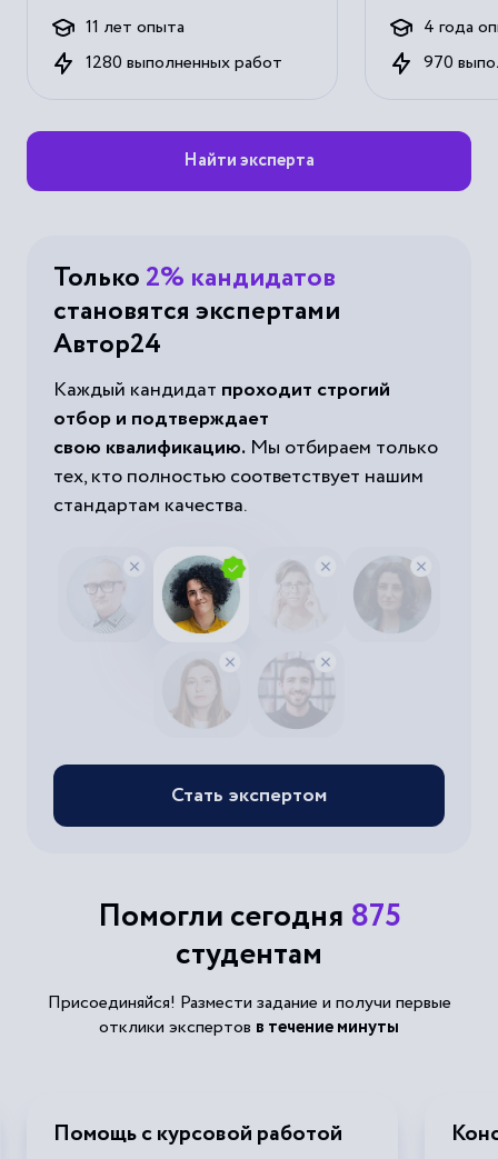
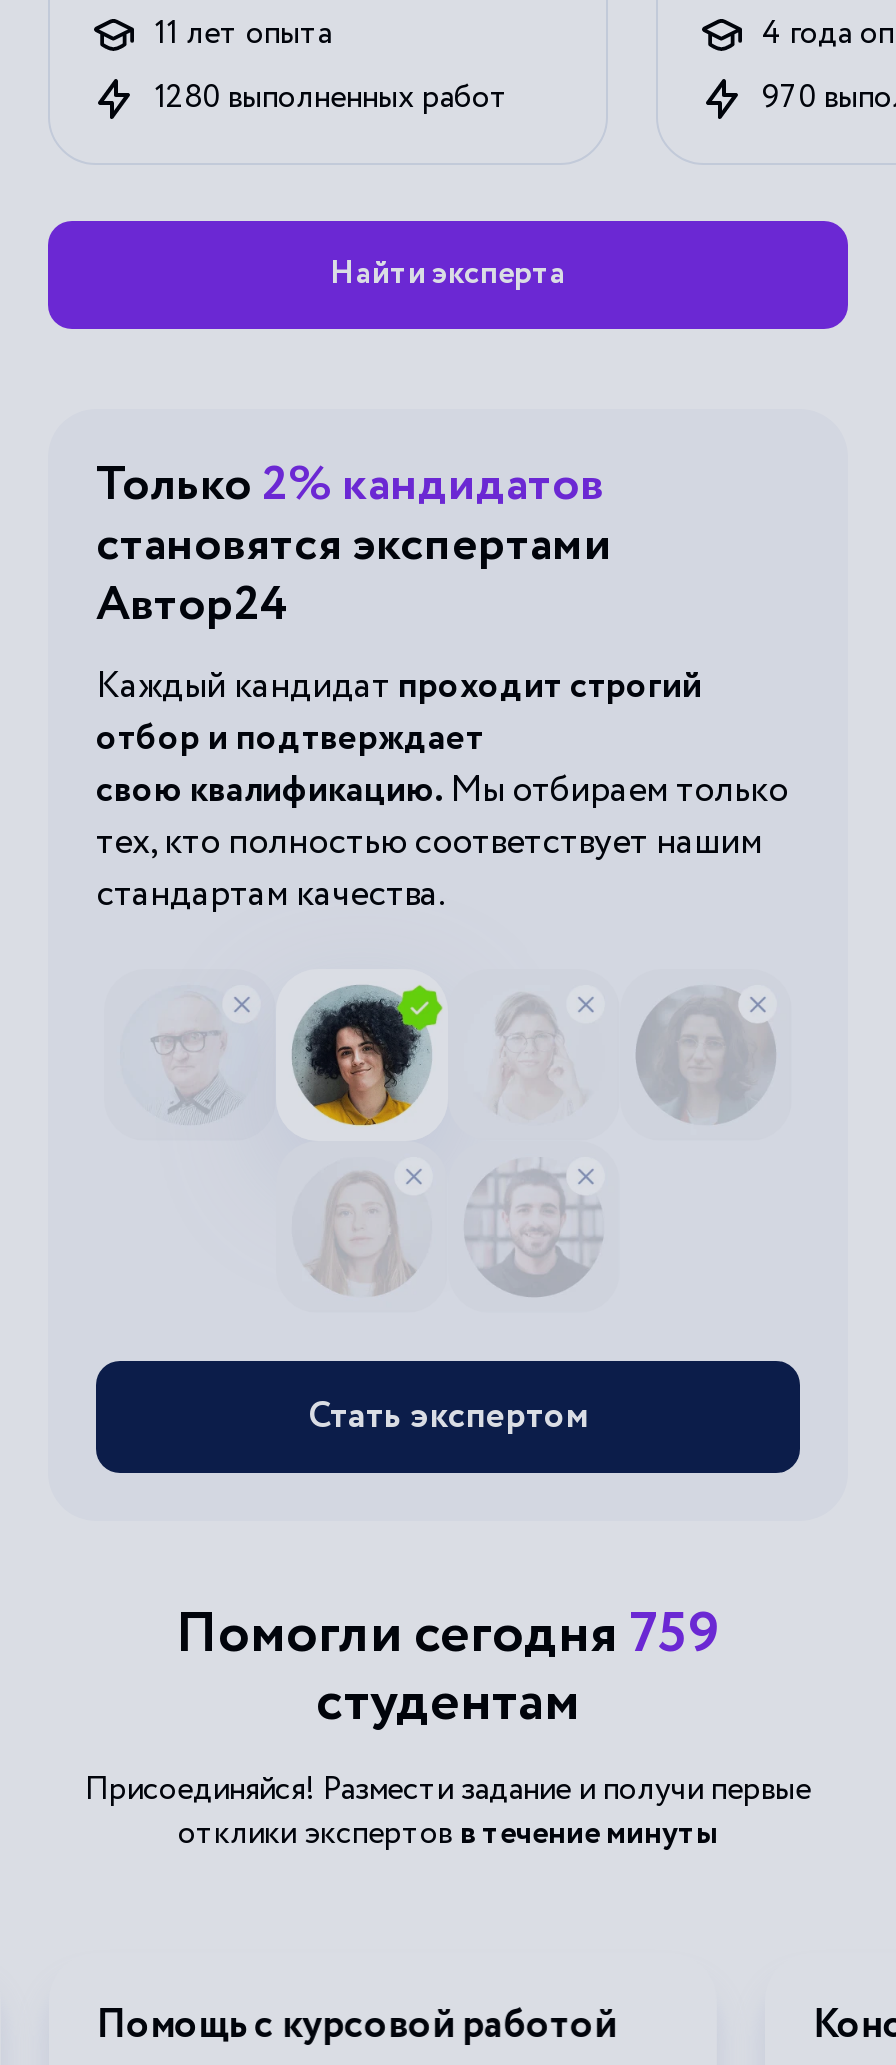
[97,893,401,940] Помогли сегодня 875 -> [176,1592,720,1676] Помогли сегодня 759

